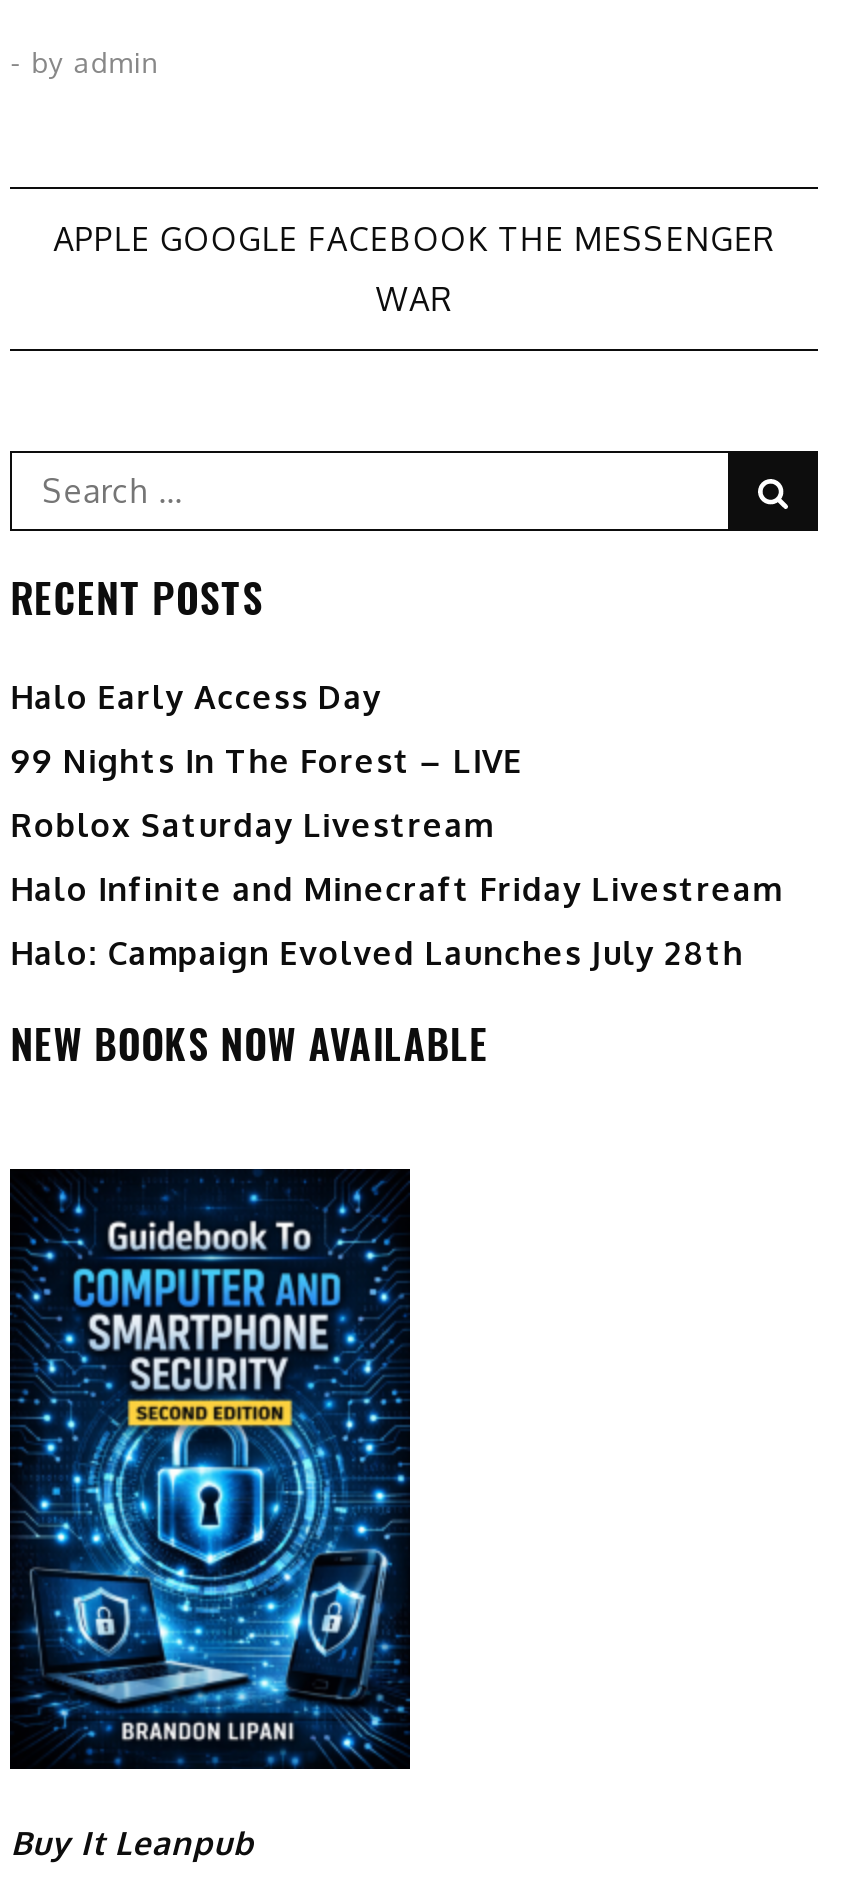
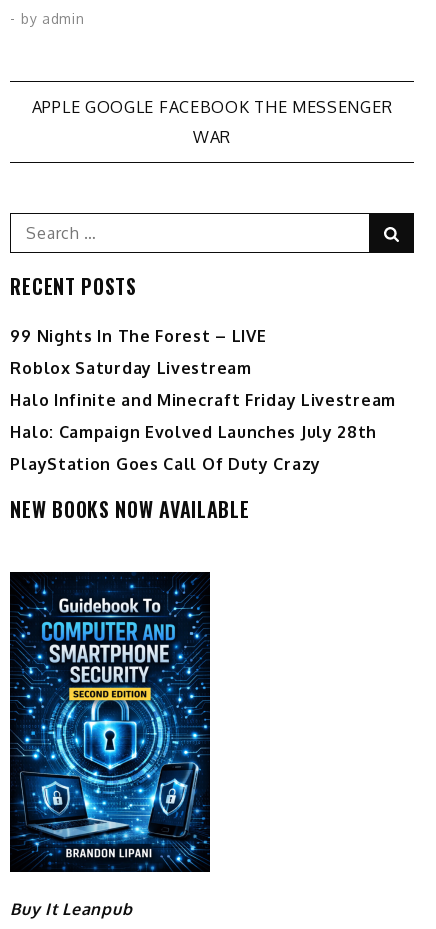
[11,676,382,716] Halo Early Access Day -> none
moved [11,740,782,972] -> [10,326,396,442]: 99 Nights In The Forest – LIVE | Roblox Saturday Livestream | Halo Infinite and Minecraft Friday Livestream | Halo: Campaign Evolved Launches July 28th
none -> [10,454,321,474] PlayStation Goes Call Of Duty Crazy

